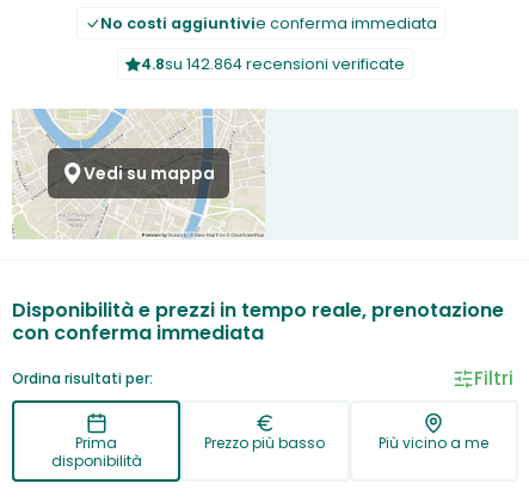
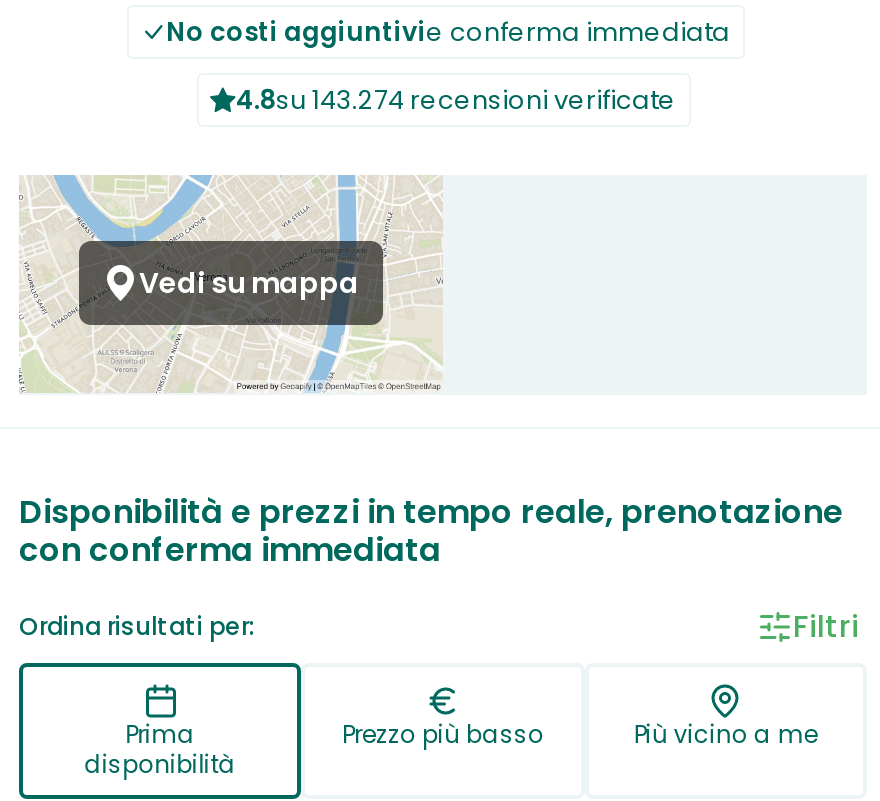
[141,54,405,74] 4.8su 142.864 recensioni verificate -> [236,84,676,118] 4.8su 143.274 recensioni verificate

